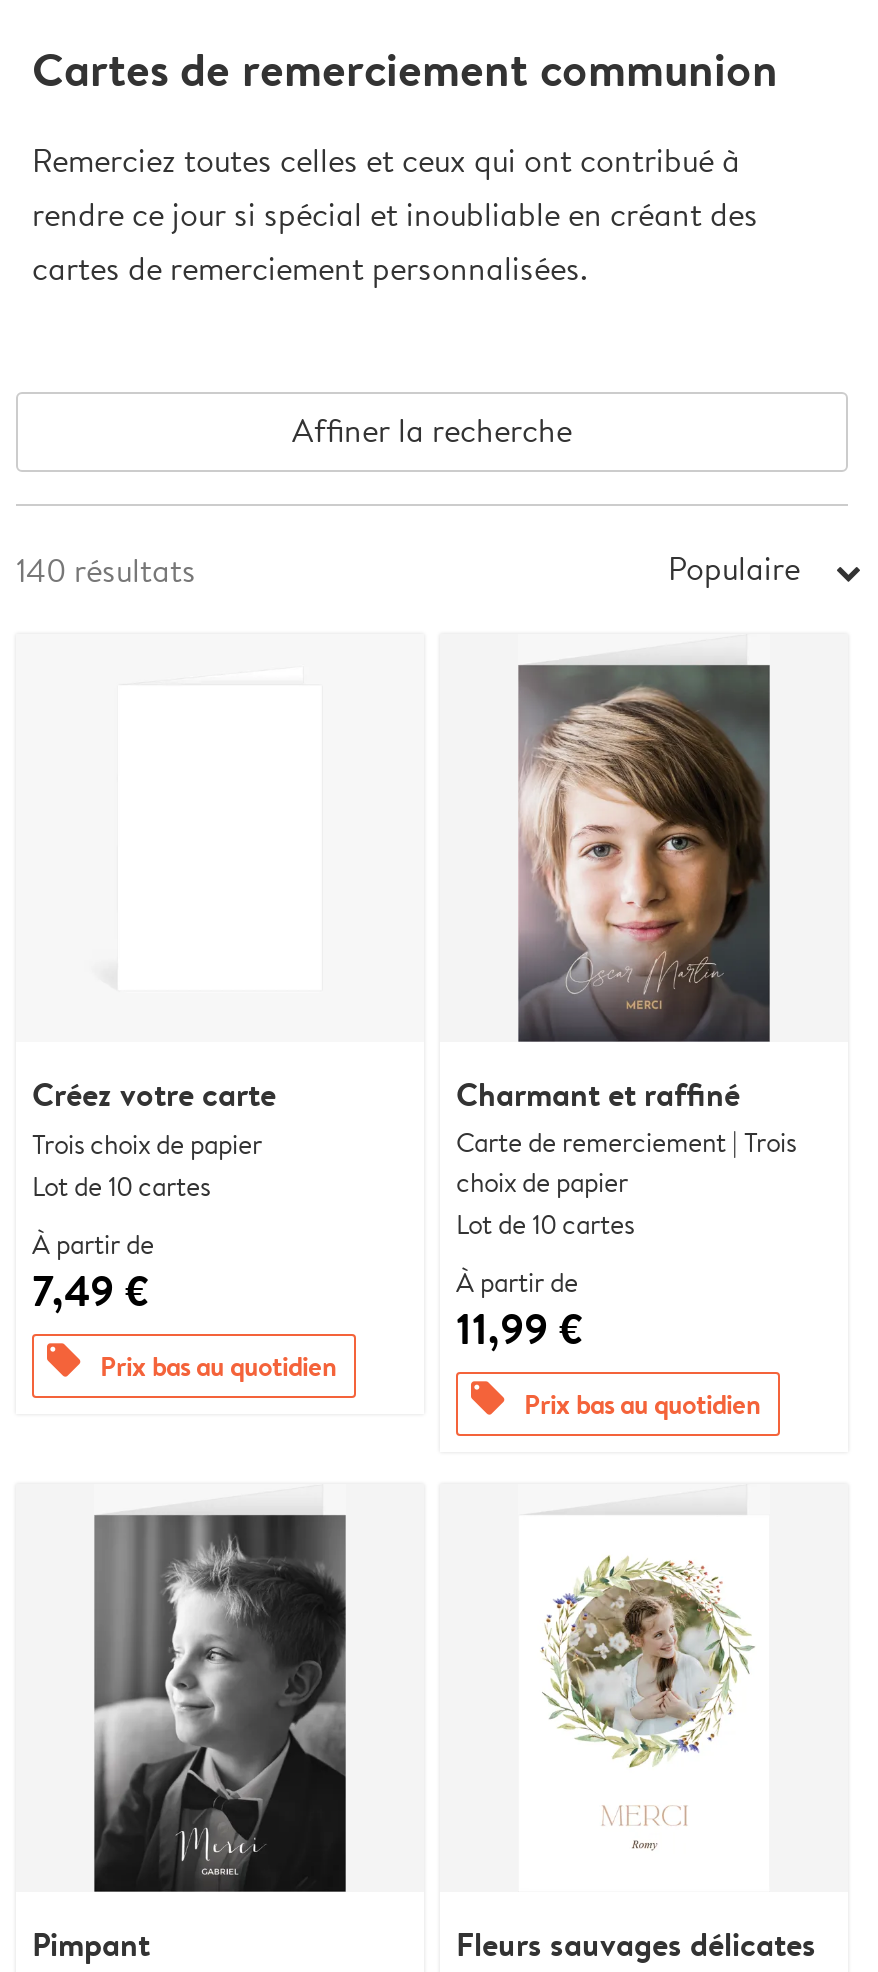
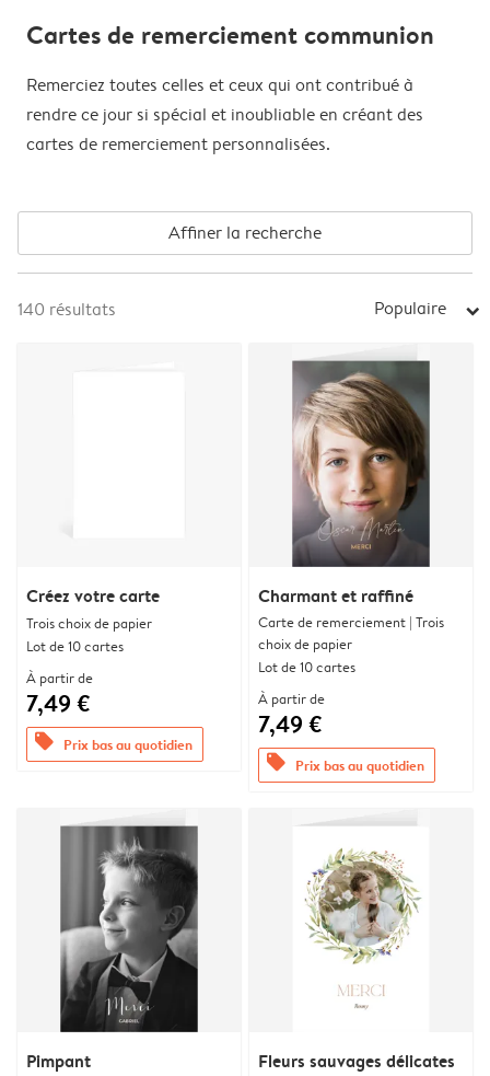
[456,1300,584,1358] 11,99 € -> [258,708,323,740] 7,49 €

